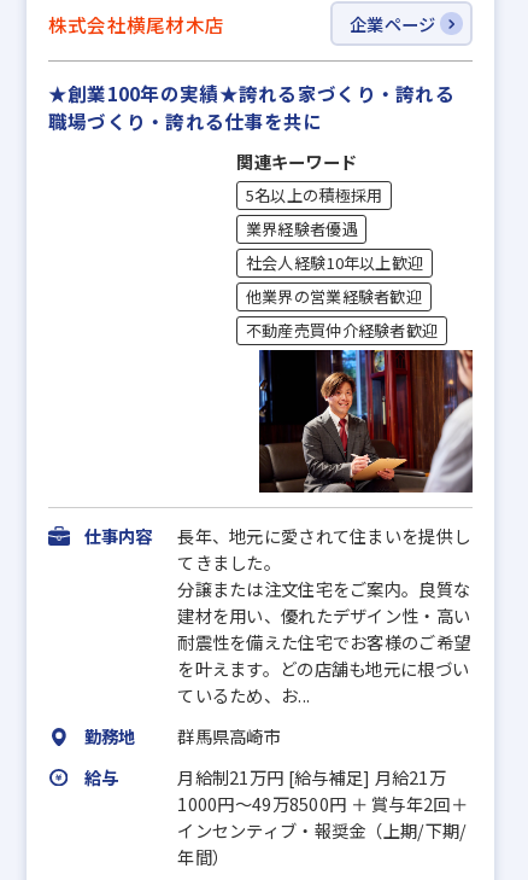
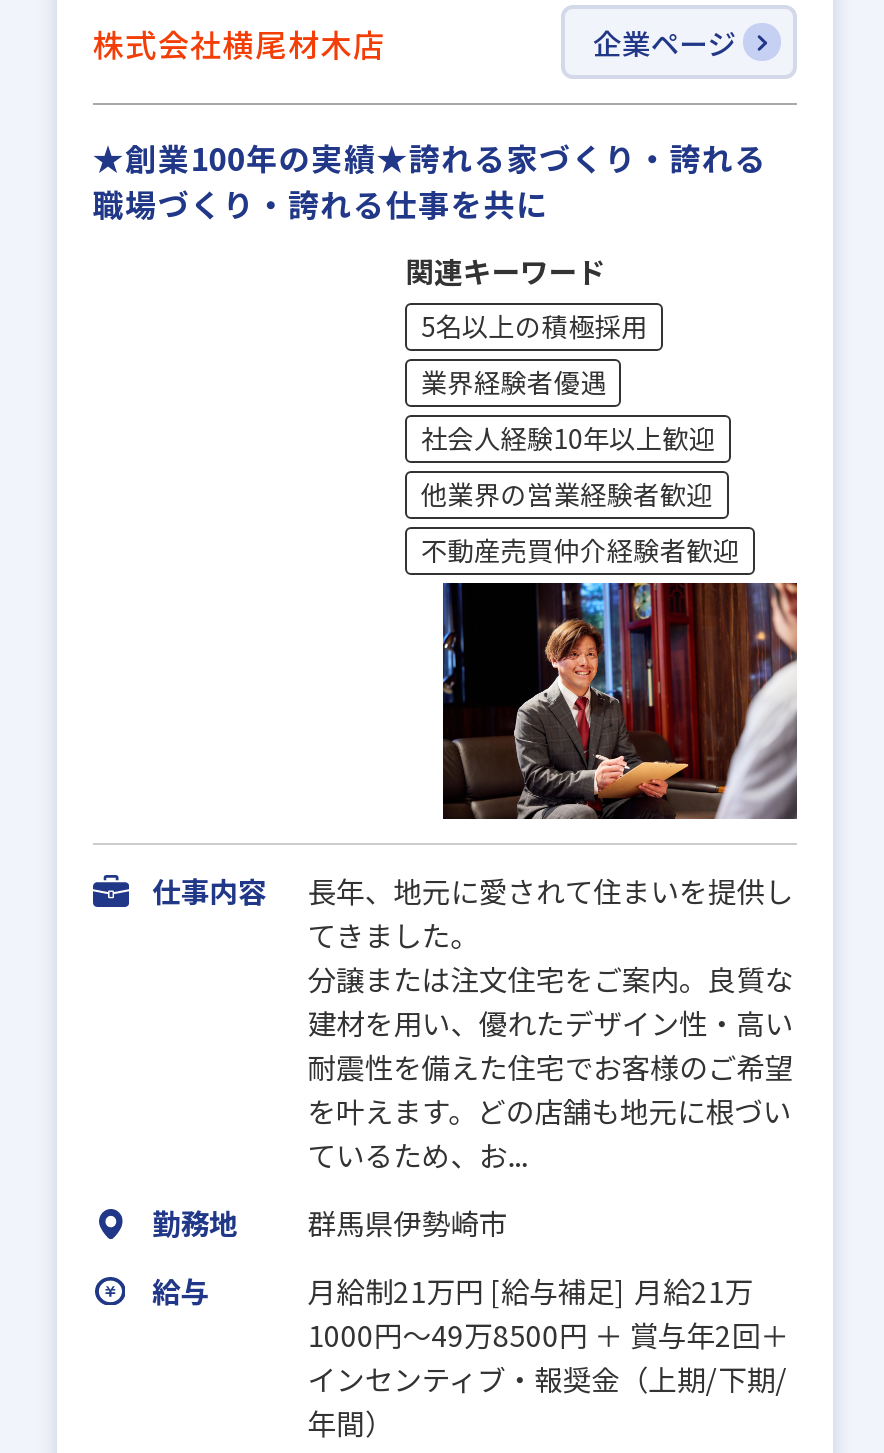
[178,723,281,749] 群馬県高崎市 -> [308,1201,508,1243] 群馬県伊勢崎市

